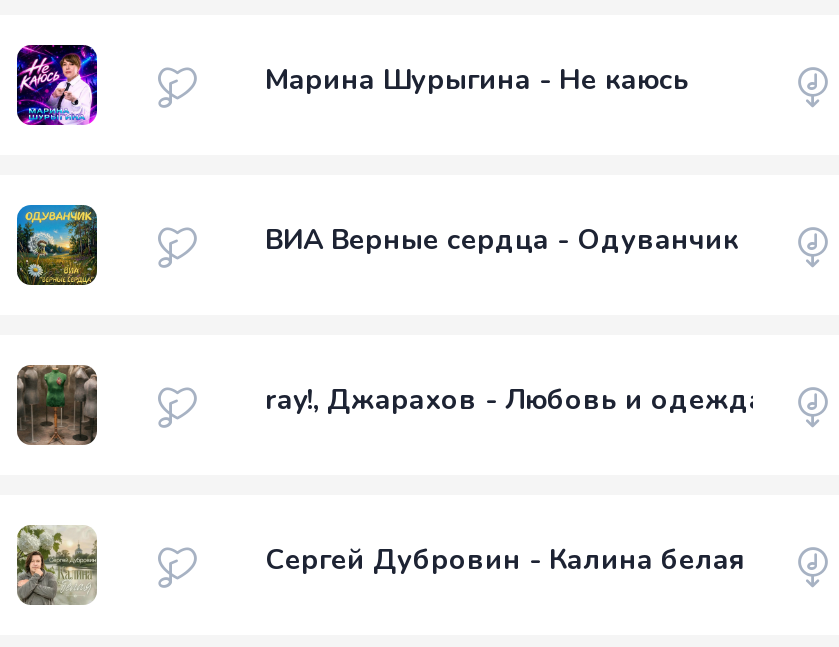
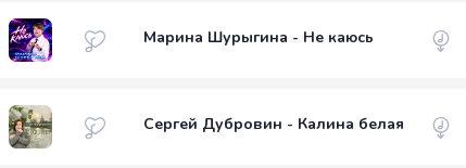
[15,203,99,287] [image] -> none
[265,221,739,259] ВИА Верные сердца - Одуванчик -> none
[15,363,99,447] [image] -> none
[265,381,765,419] ray!, Джарахов - Любовь и одежда -> none

